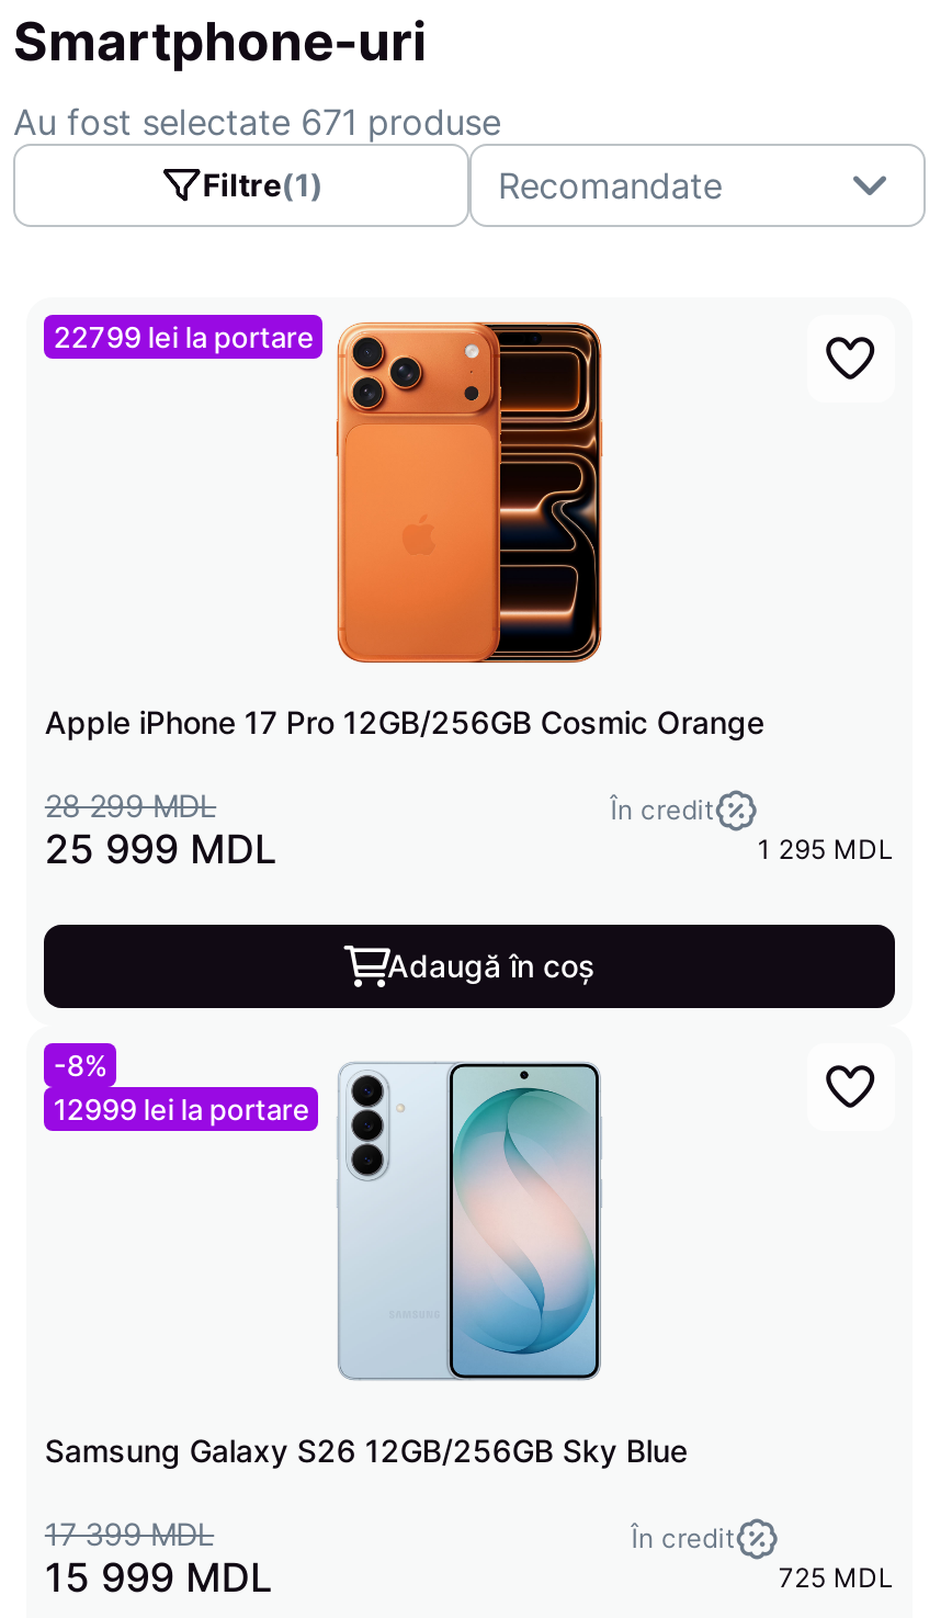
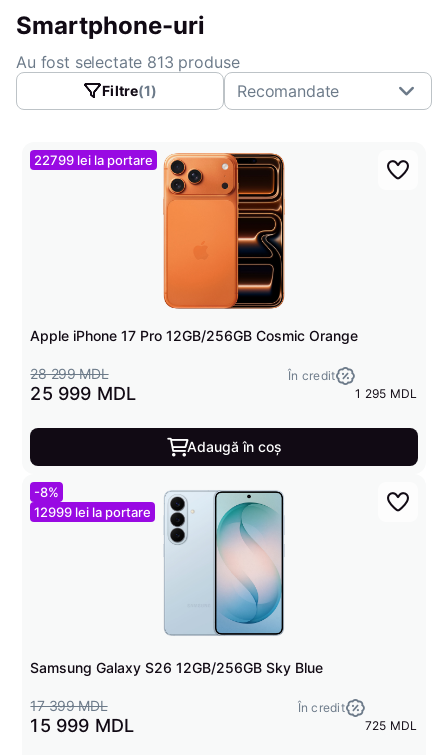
[13,100,501,144] Au fost selectate 671 produse -> [16,52,239,72] Au fost selectate 813 produse

